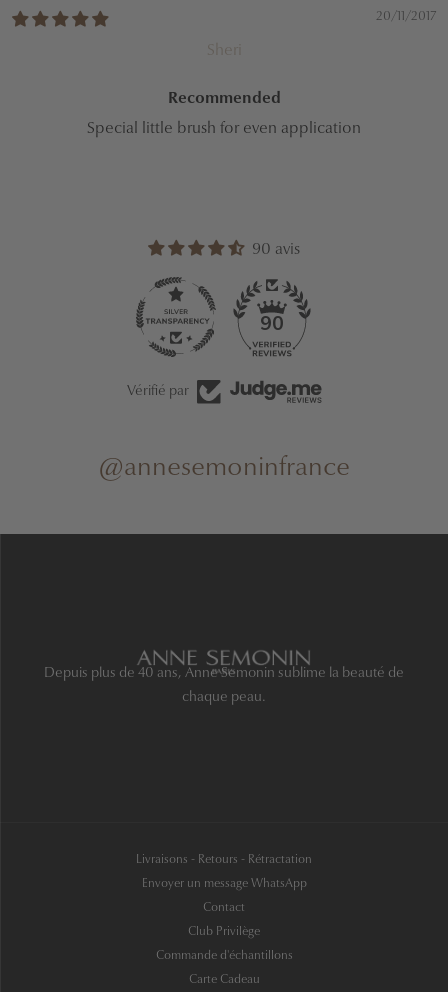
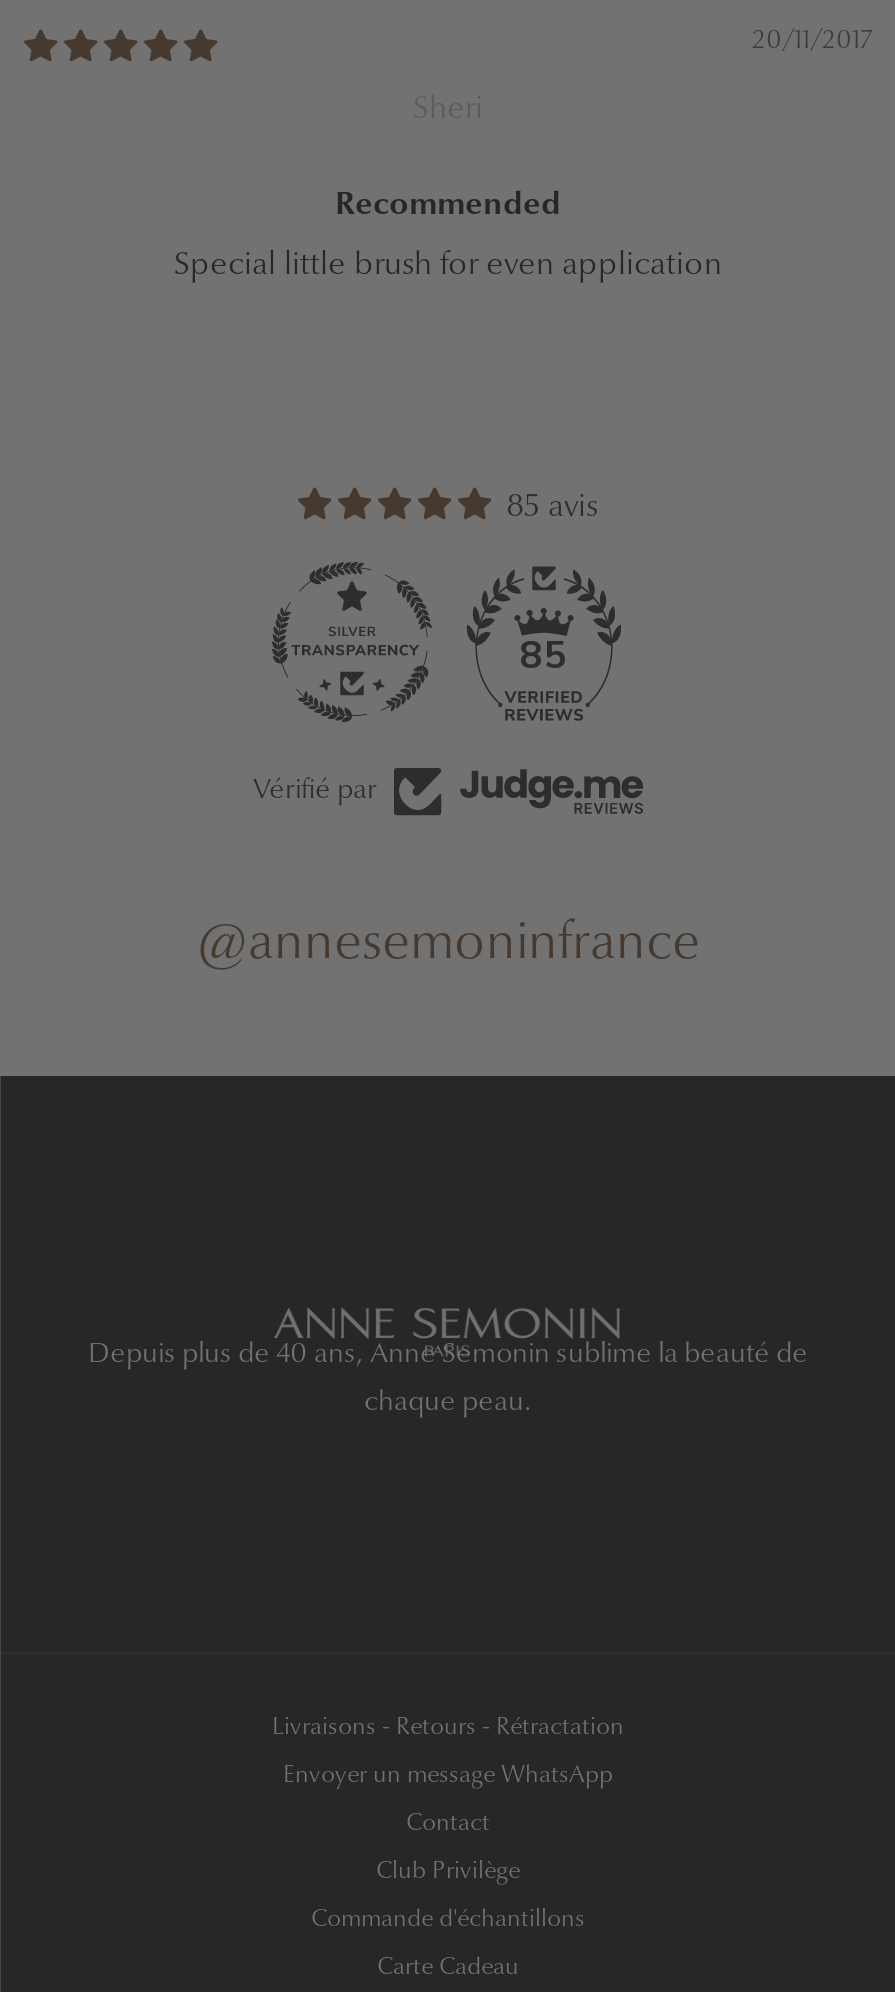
[252,242,300,258] 90 avis -> [506,492,598,524] 85 avis
[260,311,284,337] 90 -> [520,630,568,682] 85

